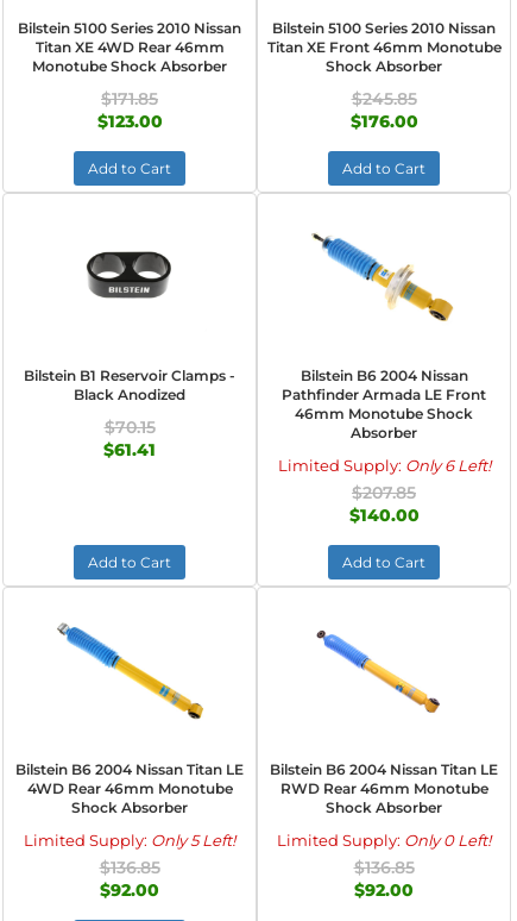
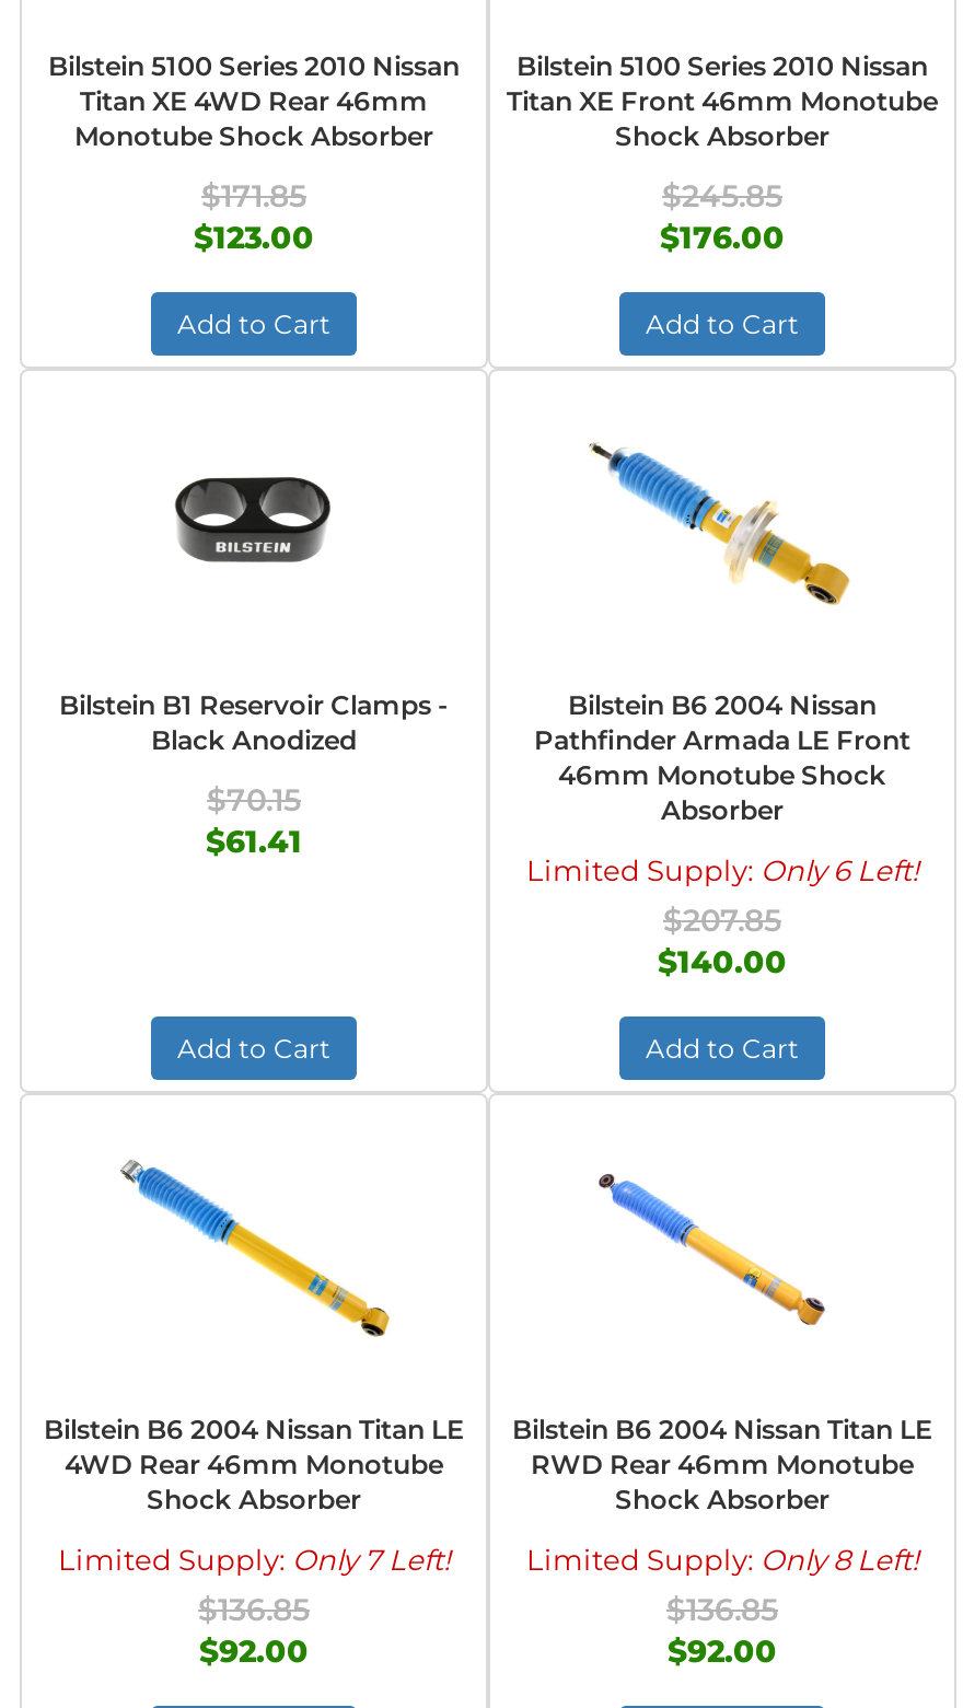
[24,831,235,850] Limited Supply: Only 5 Left! -> [58,1542,450,1577] Limited Supply: Only 7 Left!
[277,831,491,850] Limited Supply: Only 0 Left! -> [526,1542,918,1577] Limited Supply: Only 8 Left!

